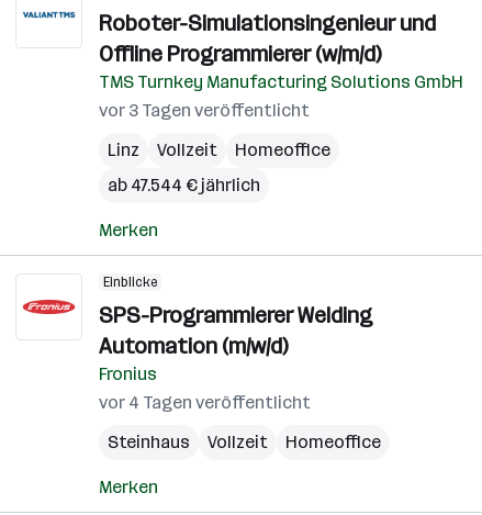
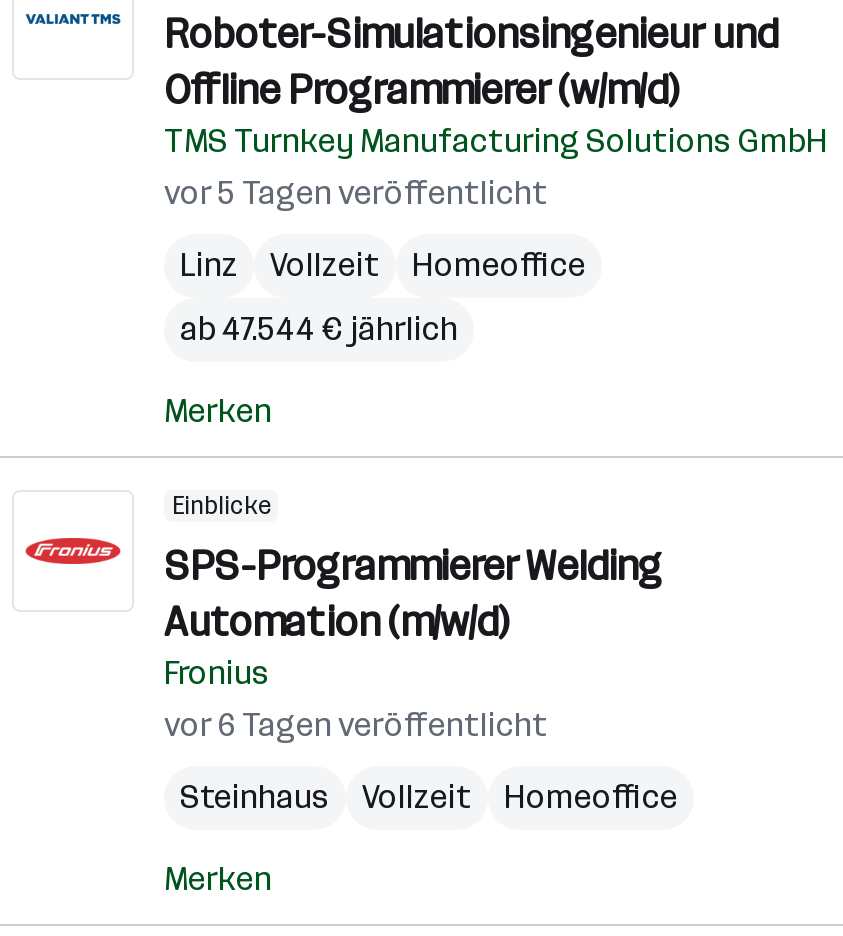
[99,100,310,121] vor 3 Tagen veröffentlicht -> [164,174,548,212] vor 5 Tagen veröffentlicht
[99,392,311,413] vor 4 Tagen veröffentlicht -> [164,706,548,744] vor 6 Tagen veröffentlicht

